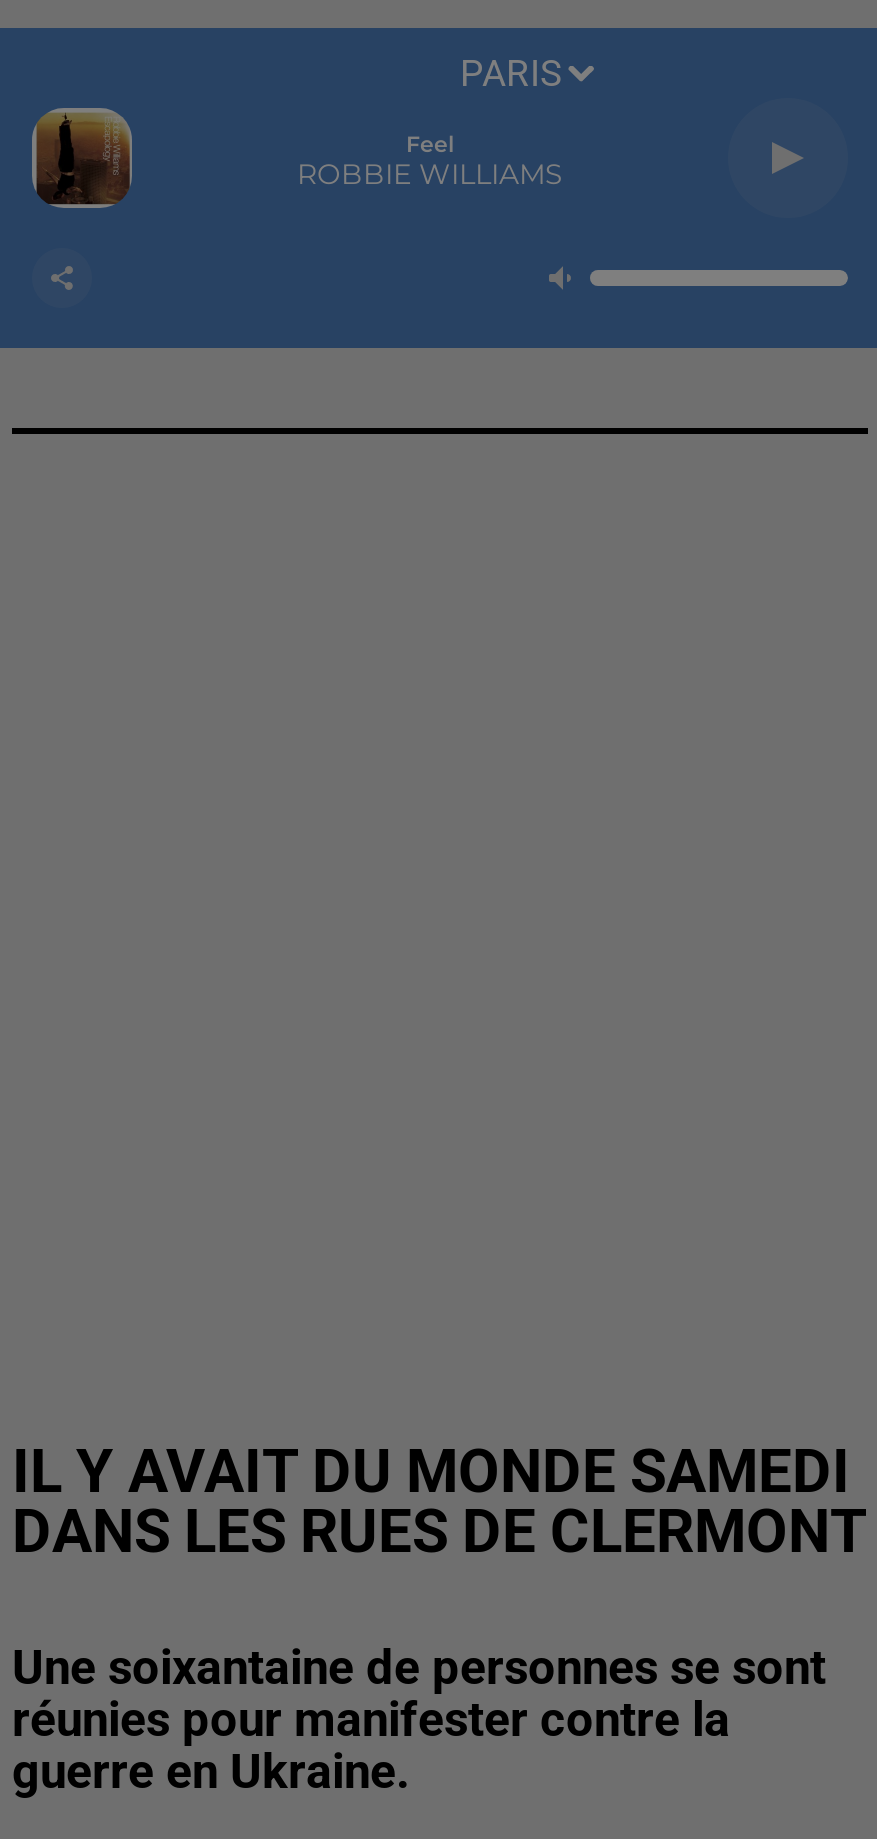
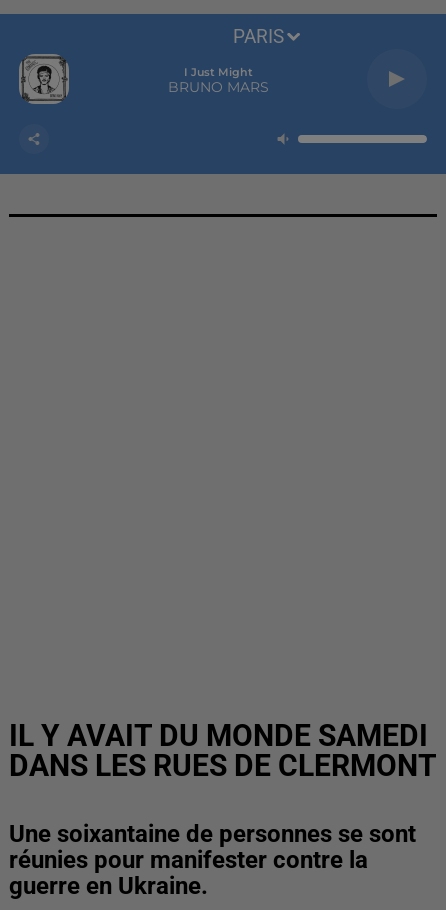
[36,110,132,206] [image] -> [20,56,69,103] [image]
[297,130,563,192] Feel | ROBBIE WILLIAMS -> [167,65,268,96] I Just Might | BRUNO MARS

